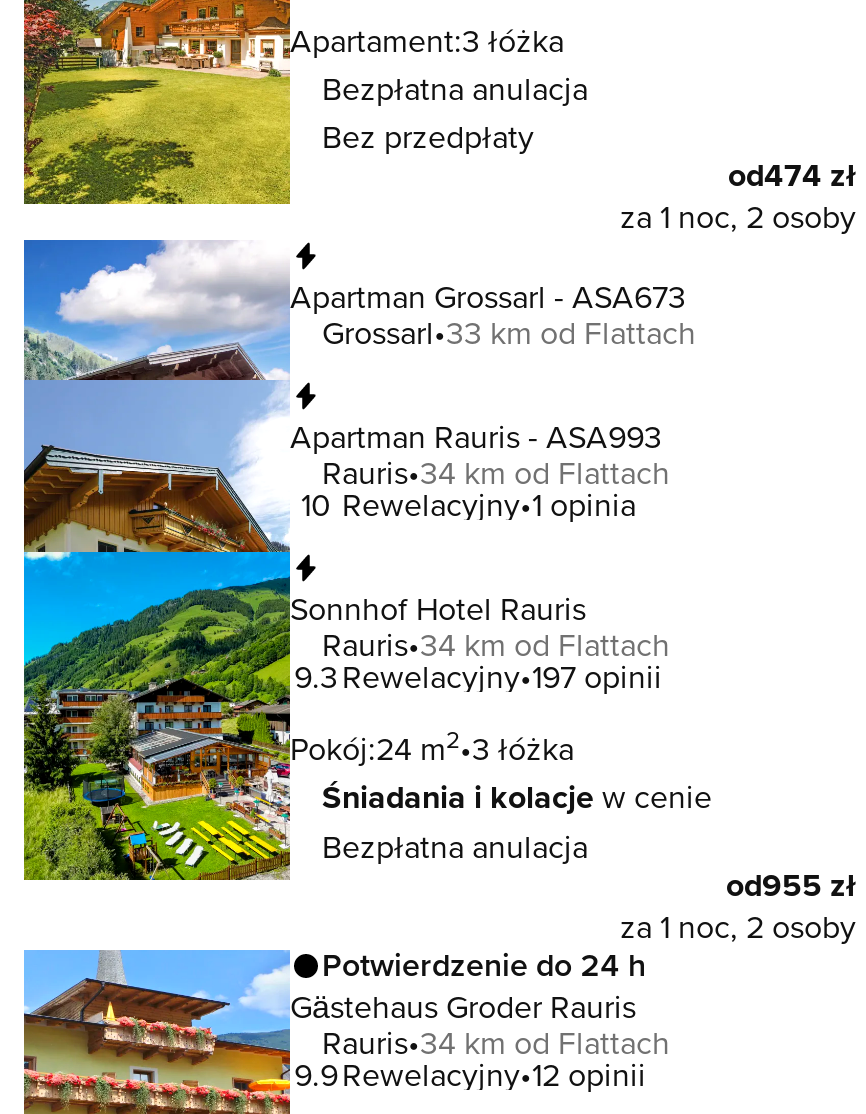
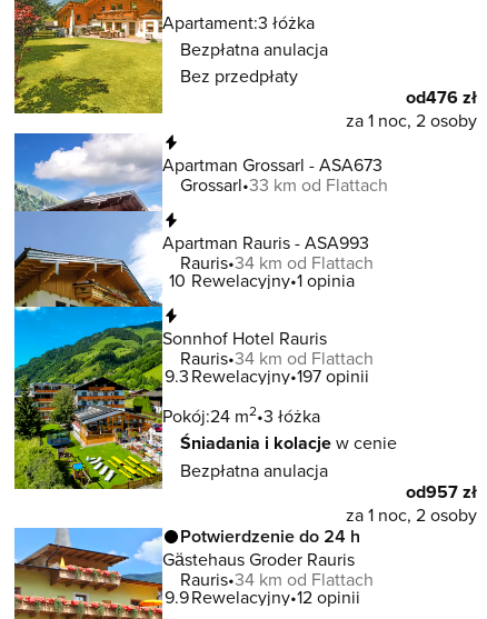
[728,152,856,198] od474 zł -> [406,84,477,110] od476 zł
[726,862,856,908] od955 zł -> [406,479,477,505] od957 zł

